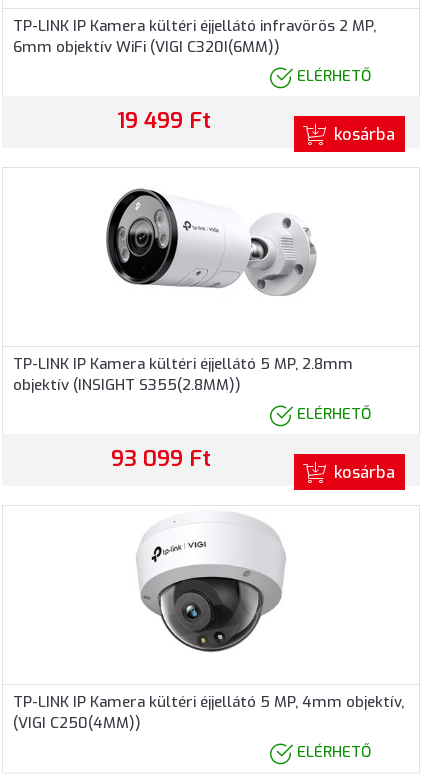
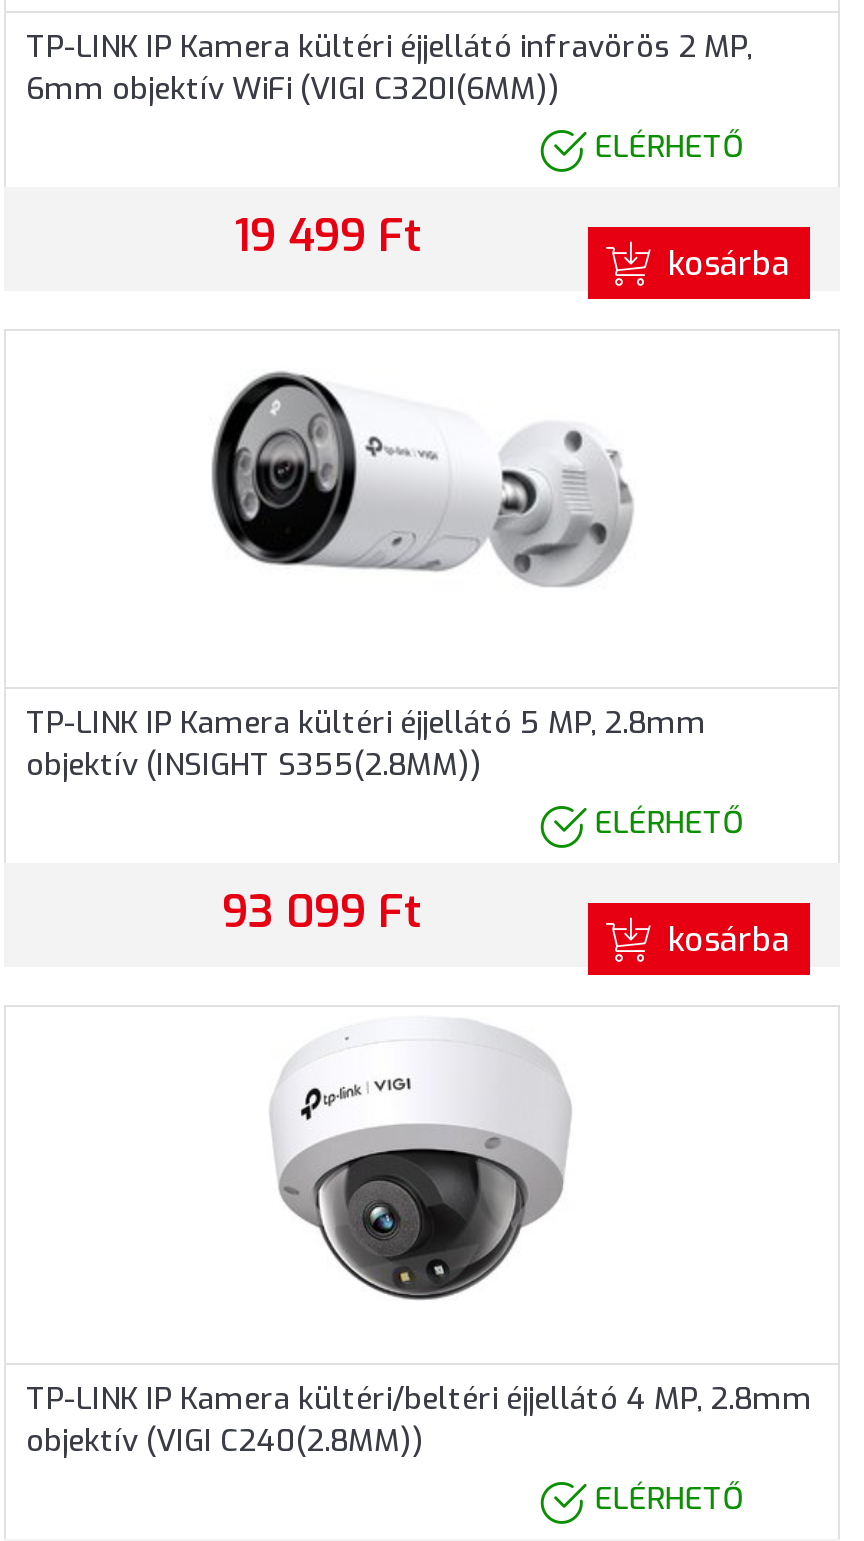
[13,692,404,733] TP-LINK IP Kamera kültéri éjjellátó 5 MP, 4mm objektív, | (VIGI C250(4MM)) -> [26,1380,812,1462] TP-LINK IP Kamera kültéri/beltéri éjjellátó 4 MP, 2.8mm | objektív (VIGI C240(2.8MM))

